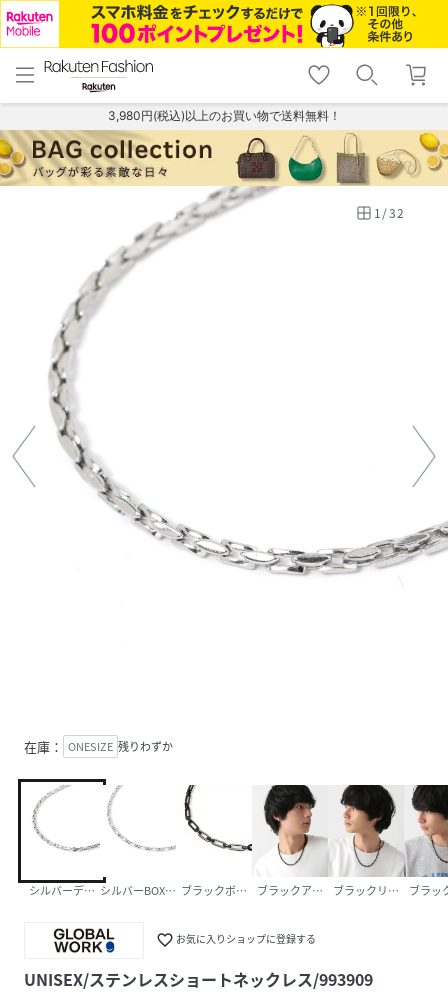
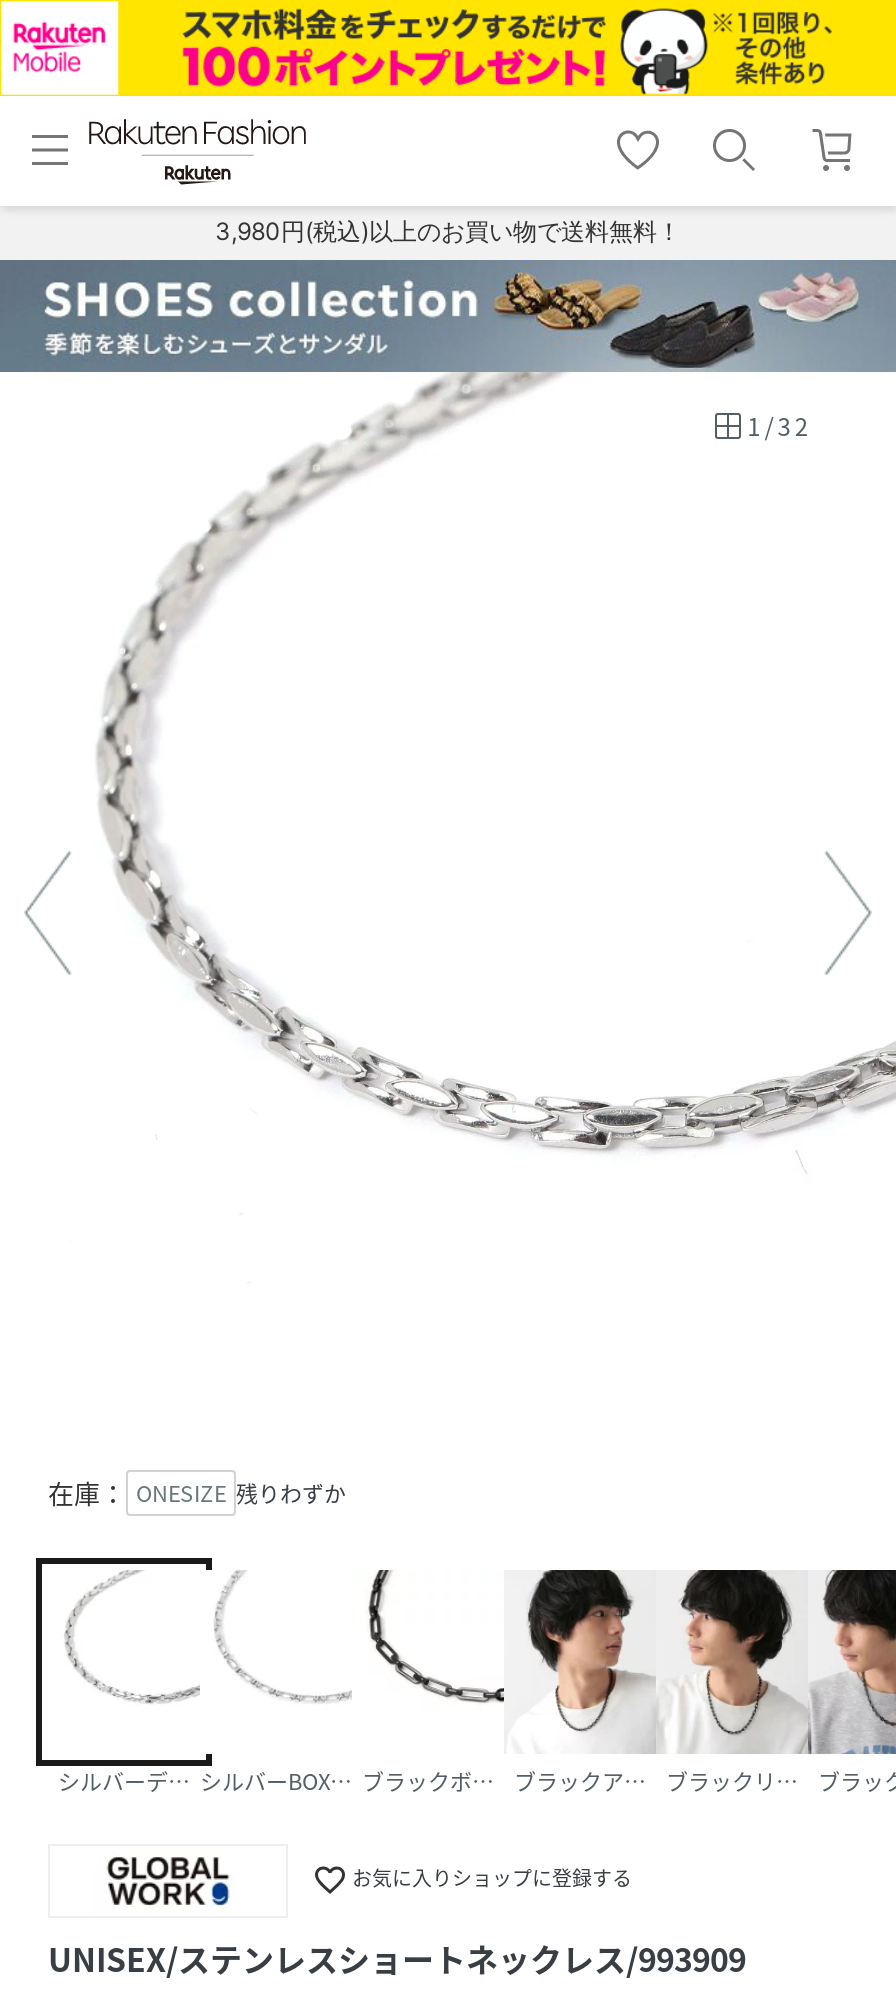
[3,130,445,186] [image] -> [6,258,890,374] [image]

